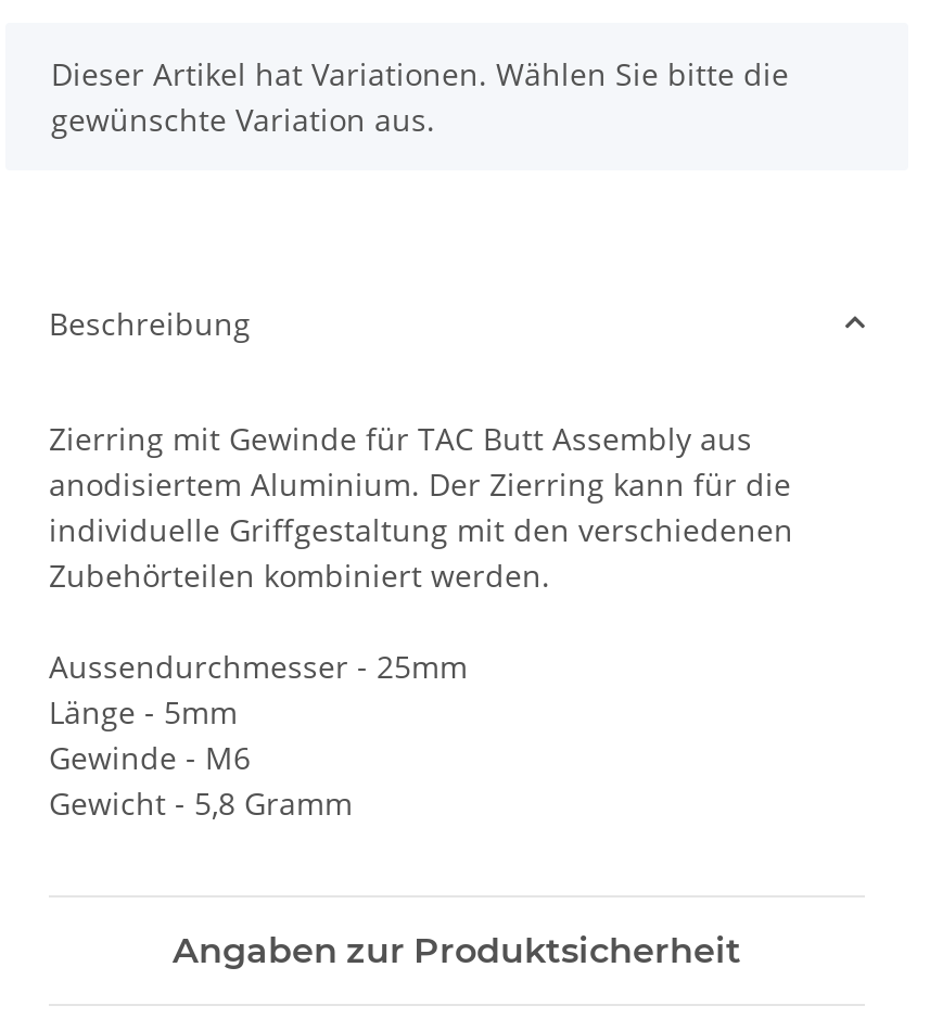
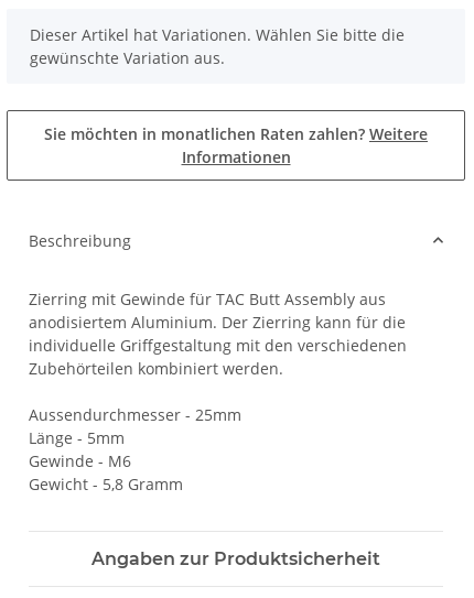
none -> [44,123,428,167] Sie möchten in monatlichen Raten zahlen? Weitere | Informationen

